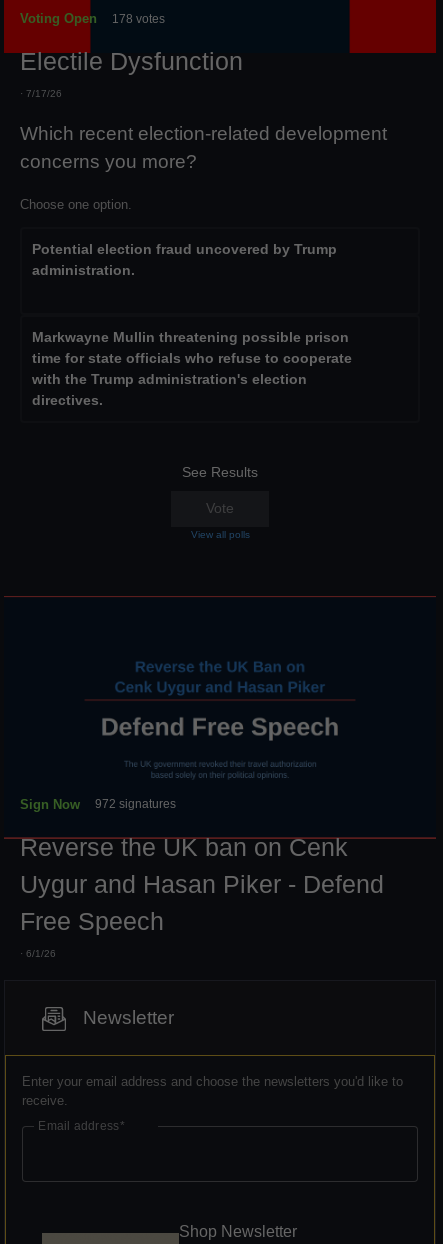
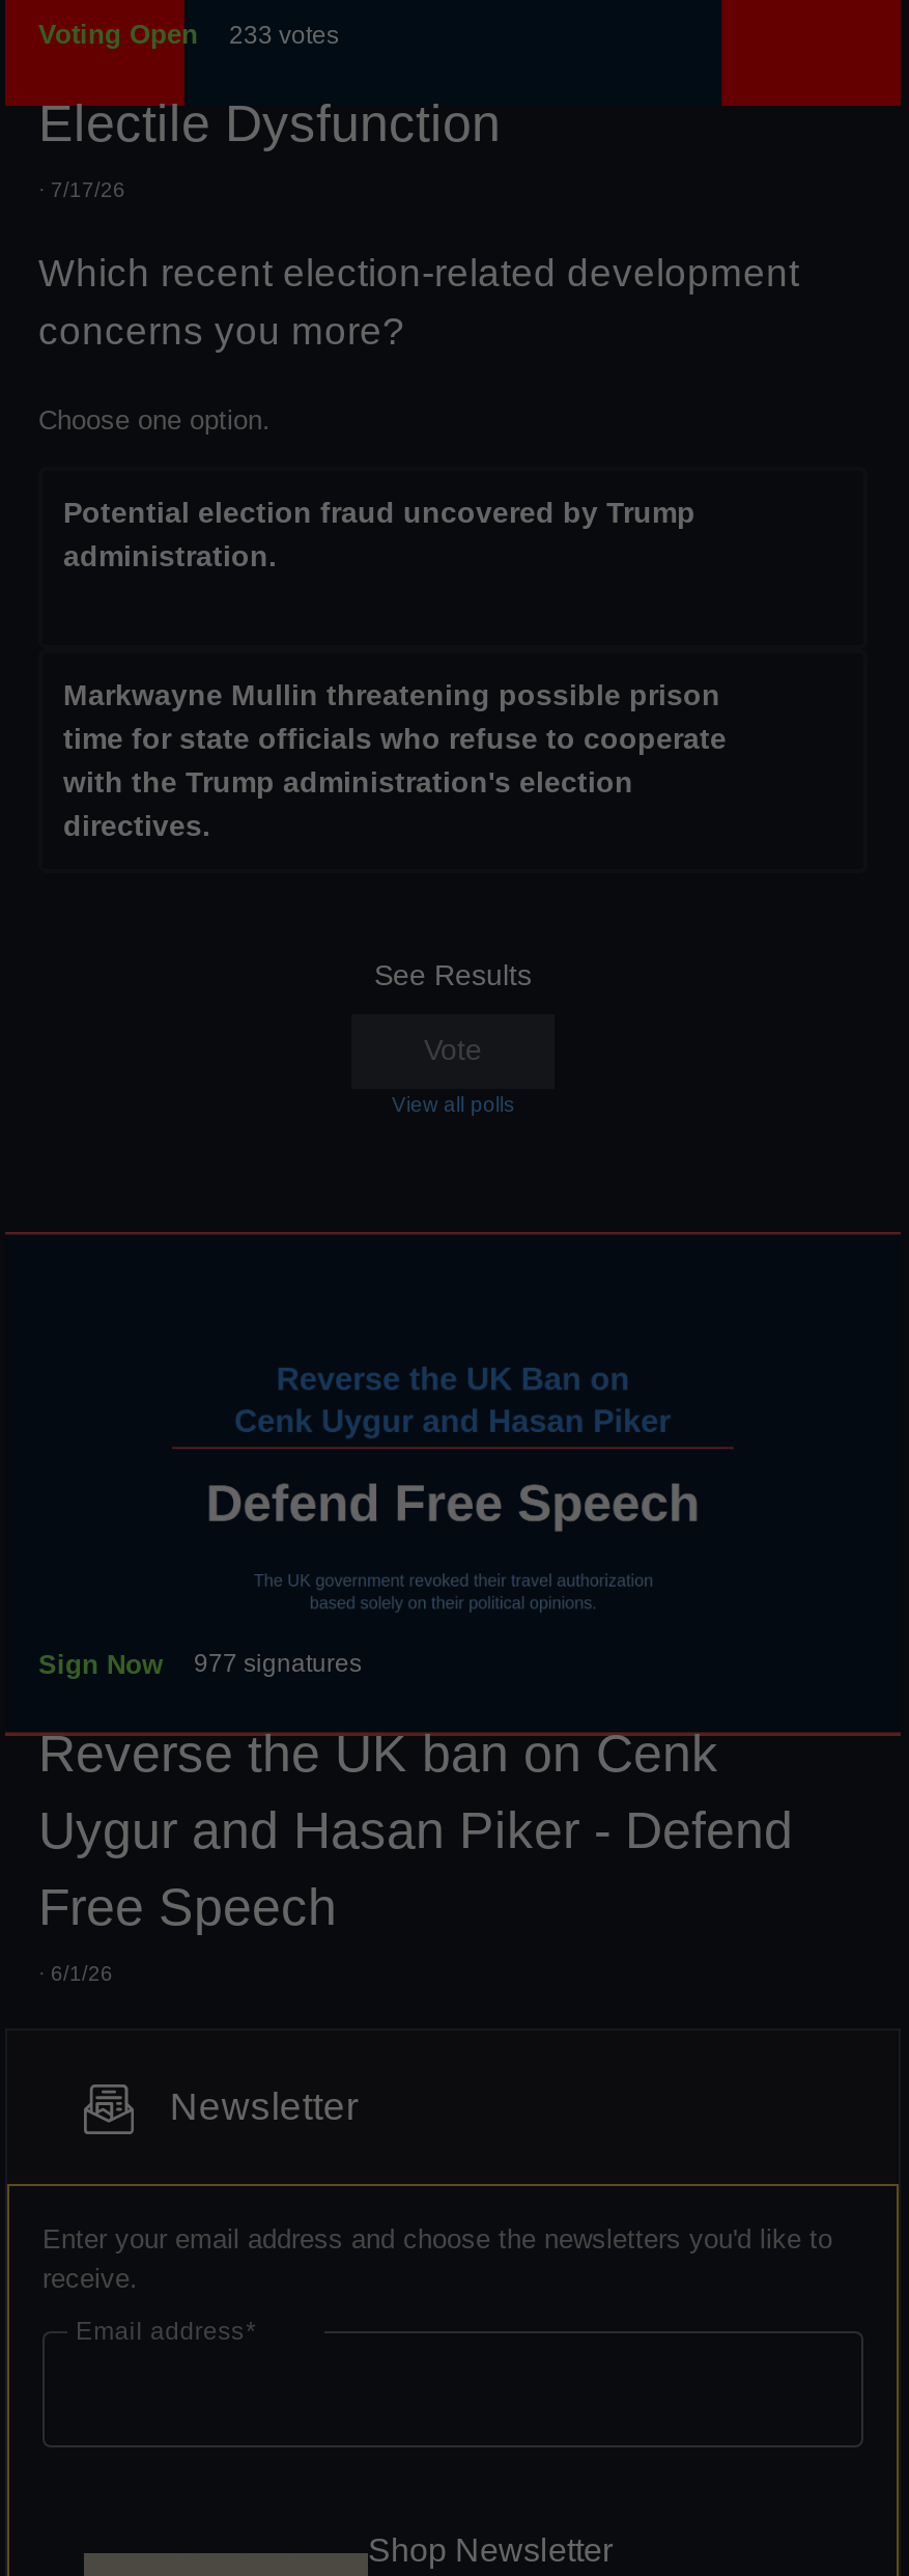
[20,11,165,26] Voting Open 178 votes -> [38,19,339,50] Voting Open 233 votes
[20,797,176,812] Sign Now 972 signatures -> [38,1648,362,1679] Sign Now 977 signatures

